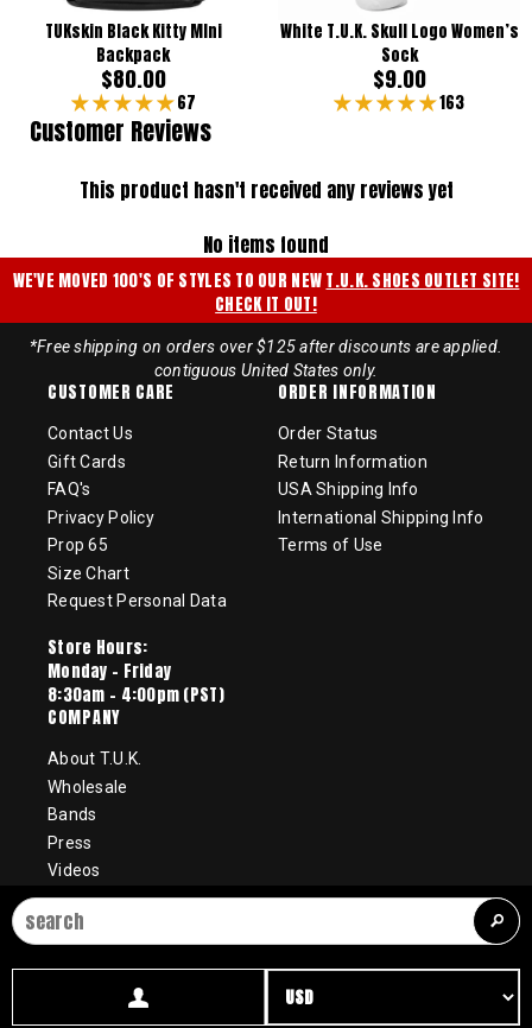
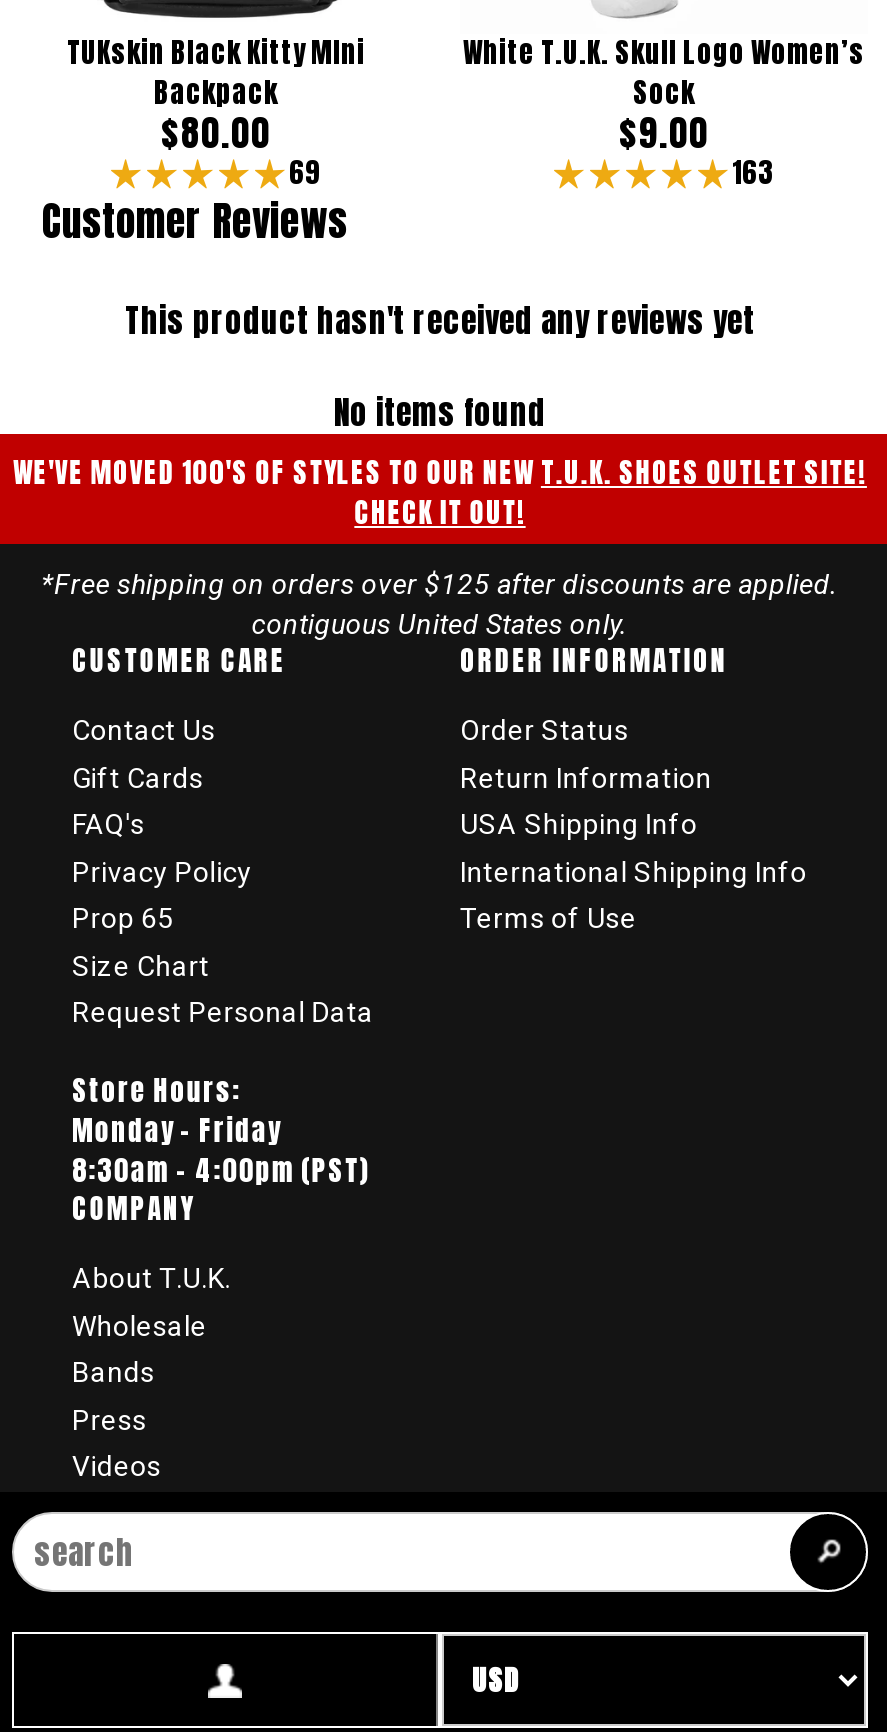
[176,91,195,116] 67 -> [289,153,321,195] 69

